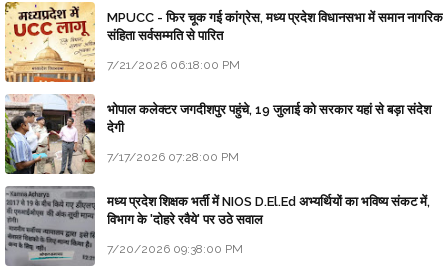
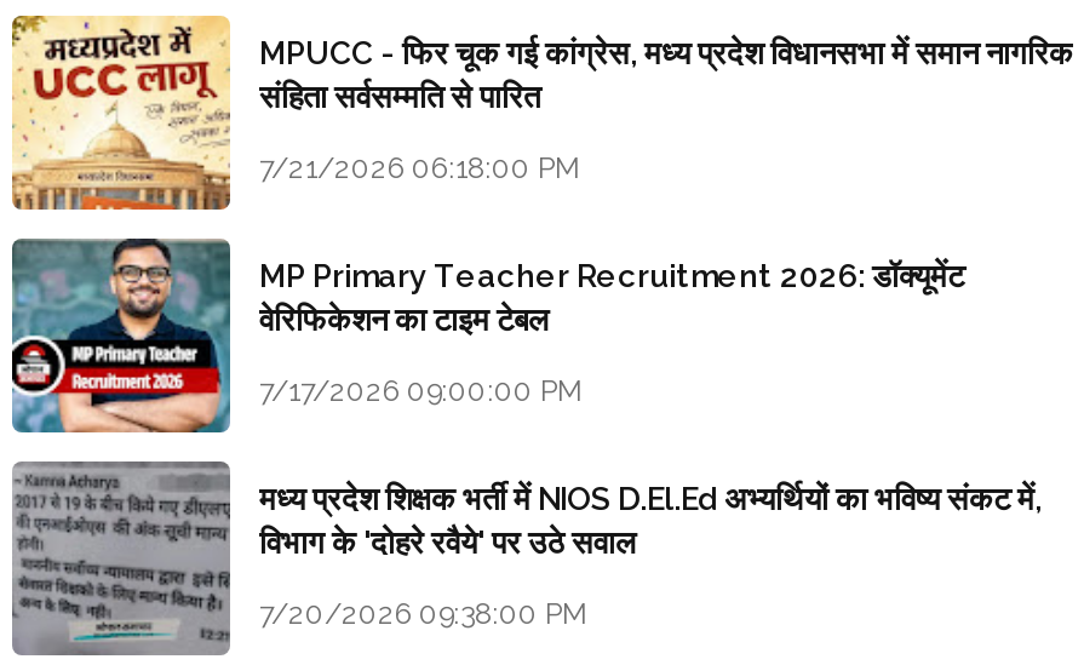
[4,94,431,175] [image] | भोपाल कलेक्टर जगदीशपुर पहुंचे, 19 जुलाई को सरकार यहां से बड़ा संदेश | देगी -> [10,237,964,434] [image] | MP Primary Teacher Recruitment 2026: डॉक्यूमेंट | वेरिफिकेशन का टाइम टेबल
[107,150,239,164] 7/17/2026 07:28:00 PM -> [259,373,584,407] 7/17/2026 09:00:00 PM

